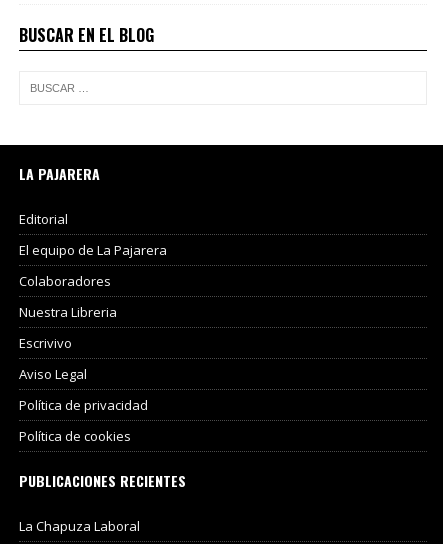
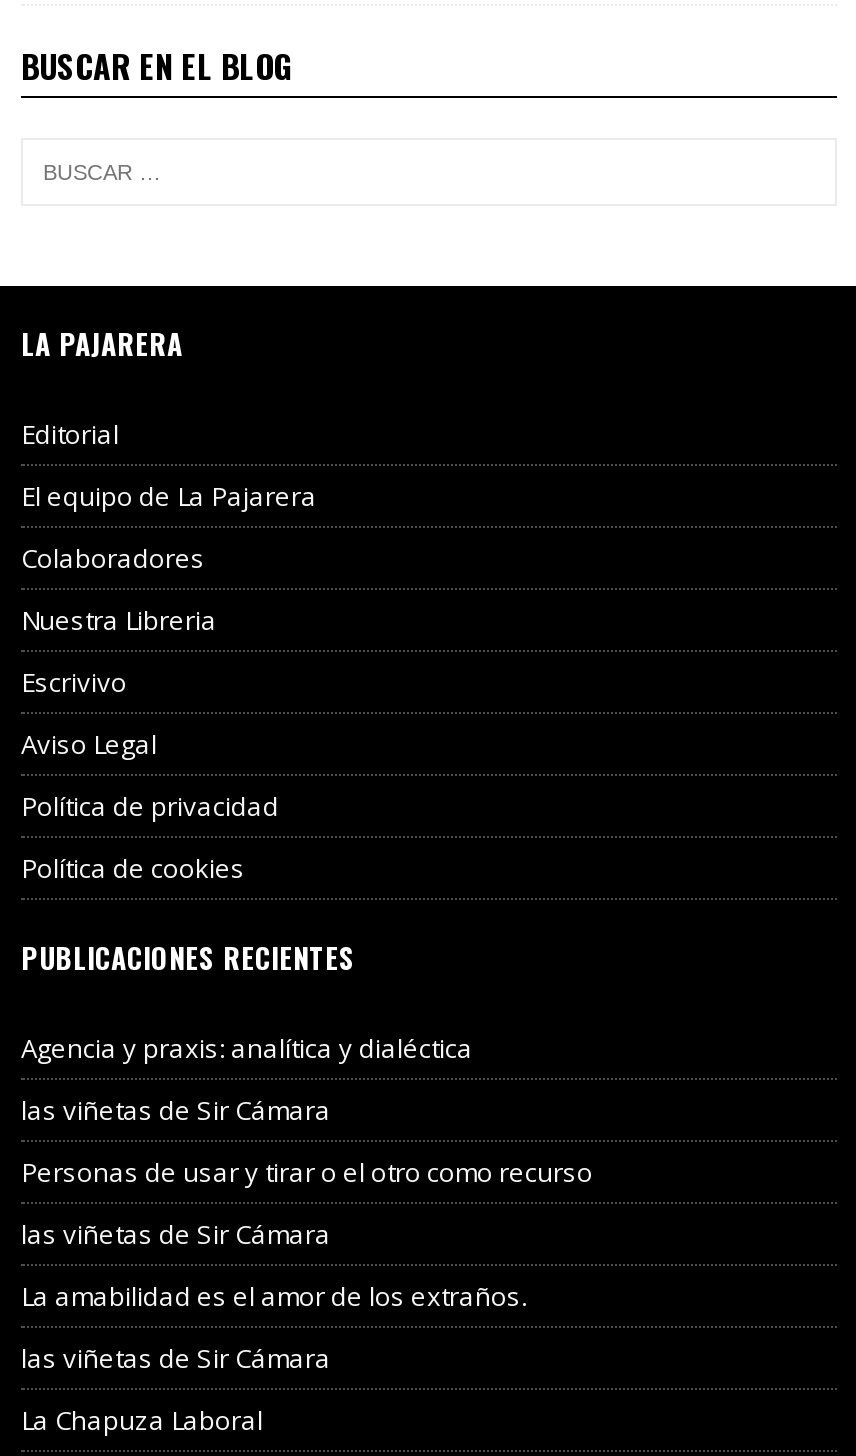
none -> [21,1030,593,1376] Agencia y praxis: analítica y dialéctica | las viñetas de Sir Cámara | Personas de usar y tirar o el otro como recurso | las viñetas de Sir Cámara | La amabilidad es el amor de los extraños. | las viñetas de Sir Cámara

